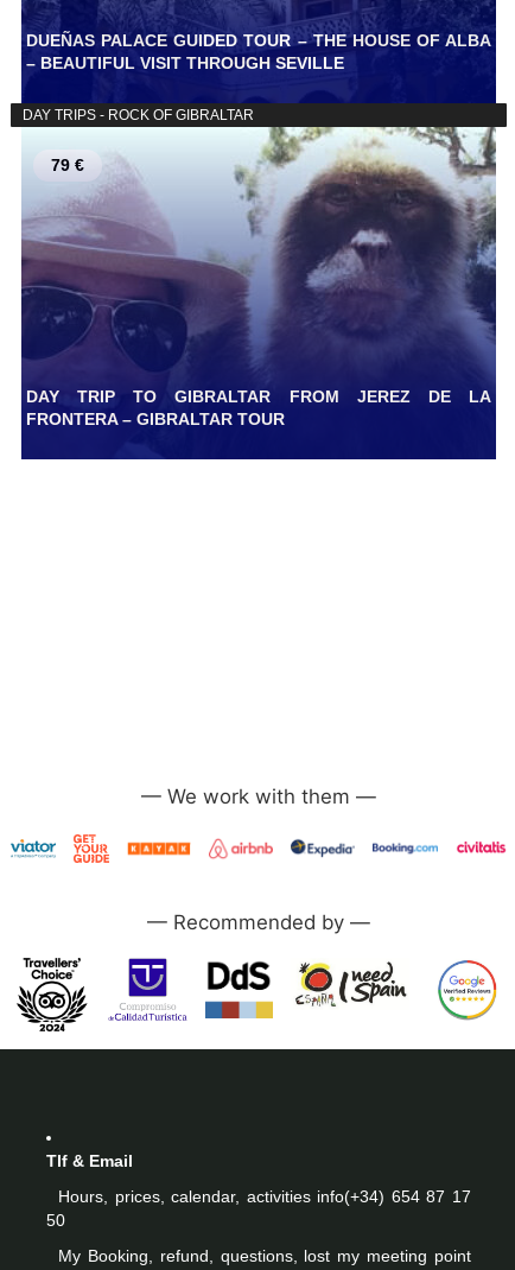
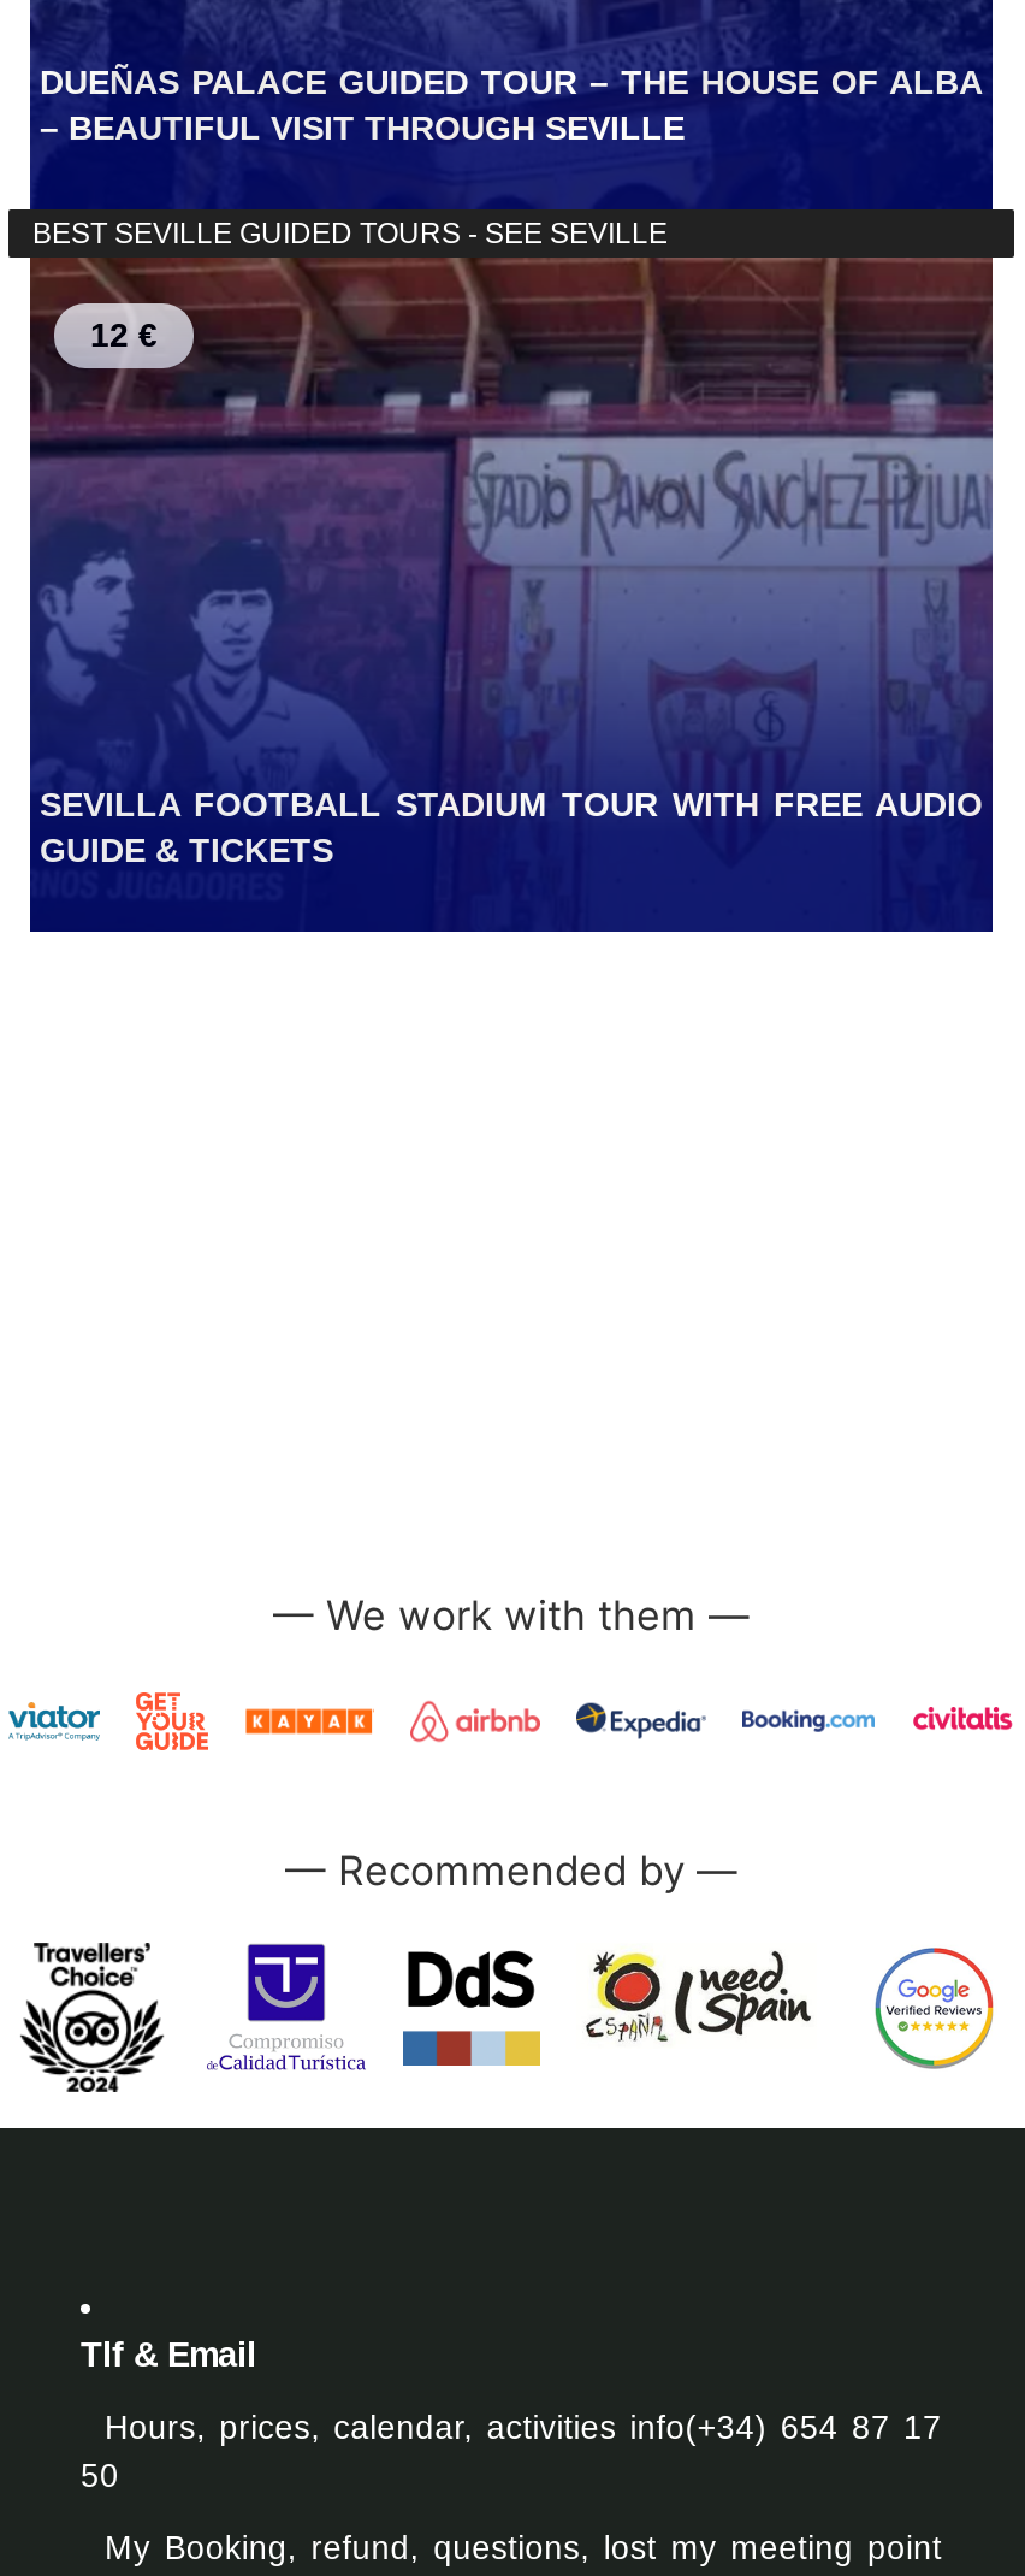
[19,107,254,124] DAY TRIPS - ROCK OF GIBRALTAR -> [25,218,668,251] BEST SEVILLE GUIDED TOURS - SEE SEVILLE
[21,126,496,379] [image] | 79 € -> [28,258,995,766] [image] | 12 €
[26,387,491,429] DAY TRIP TO GIBRALTAR FROM JEREZ DE LA | FRONTERA – GIBRALTAR TOUR -> [40,786,983,870] SEVILLA FOOTBALL STADIUM TOUR WITH FREE AUDIO | GUIDE & TICKETS

